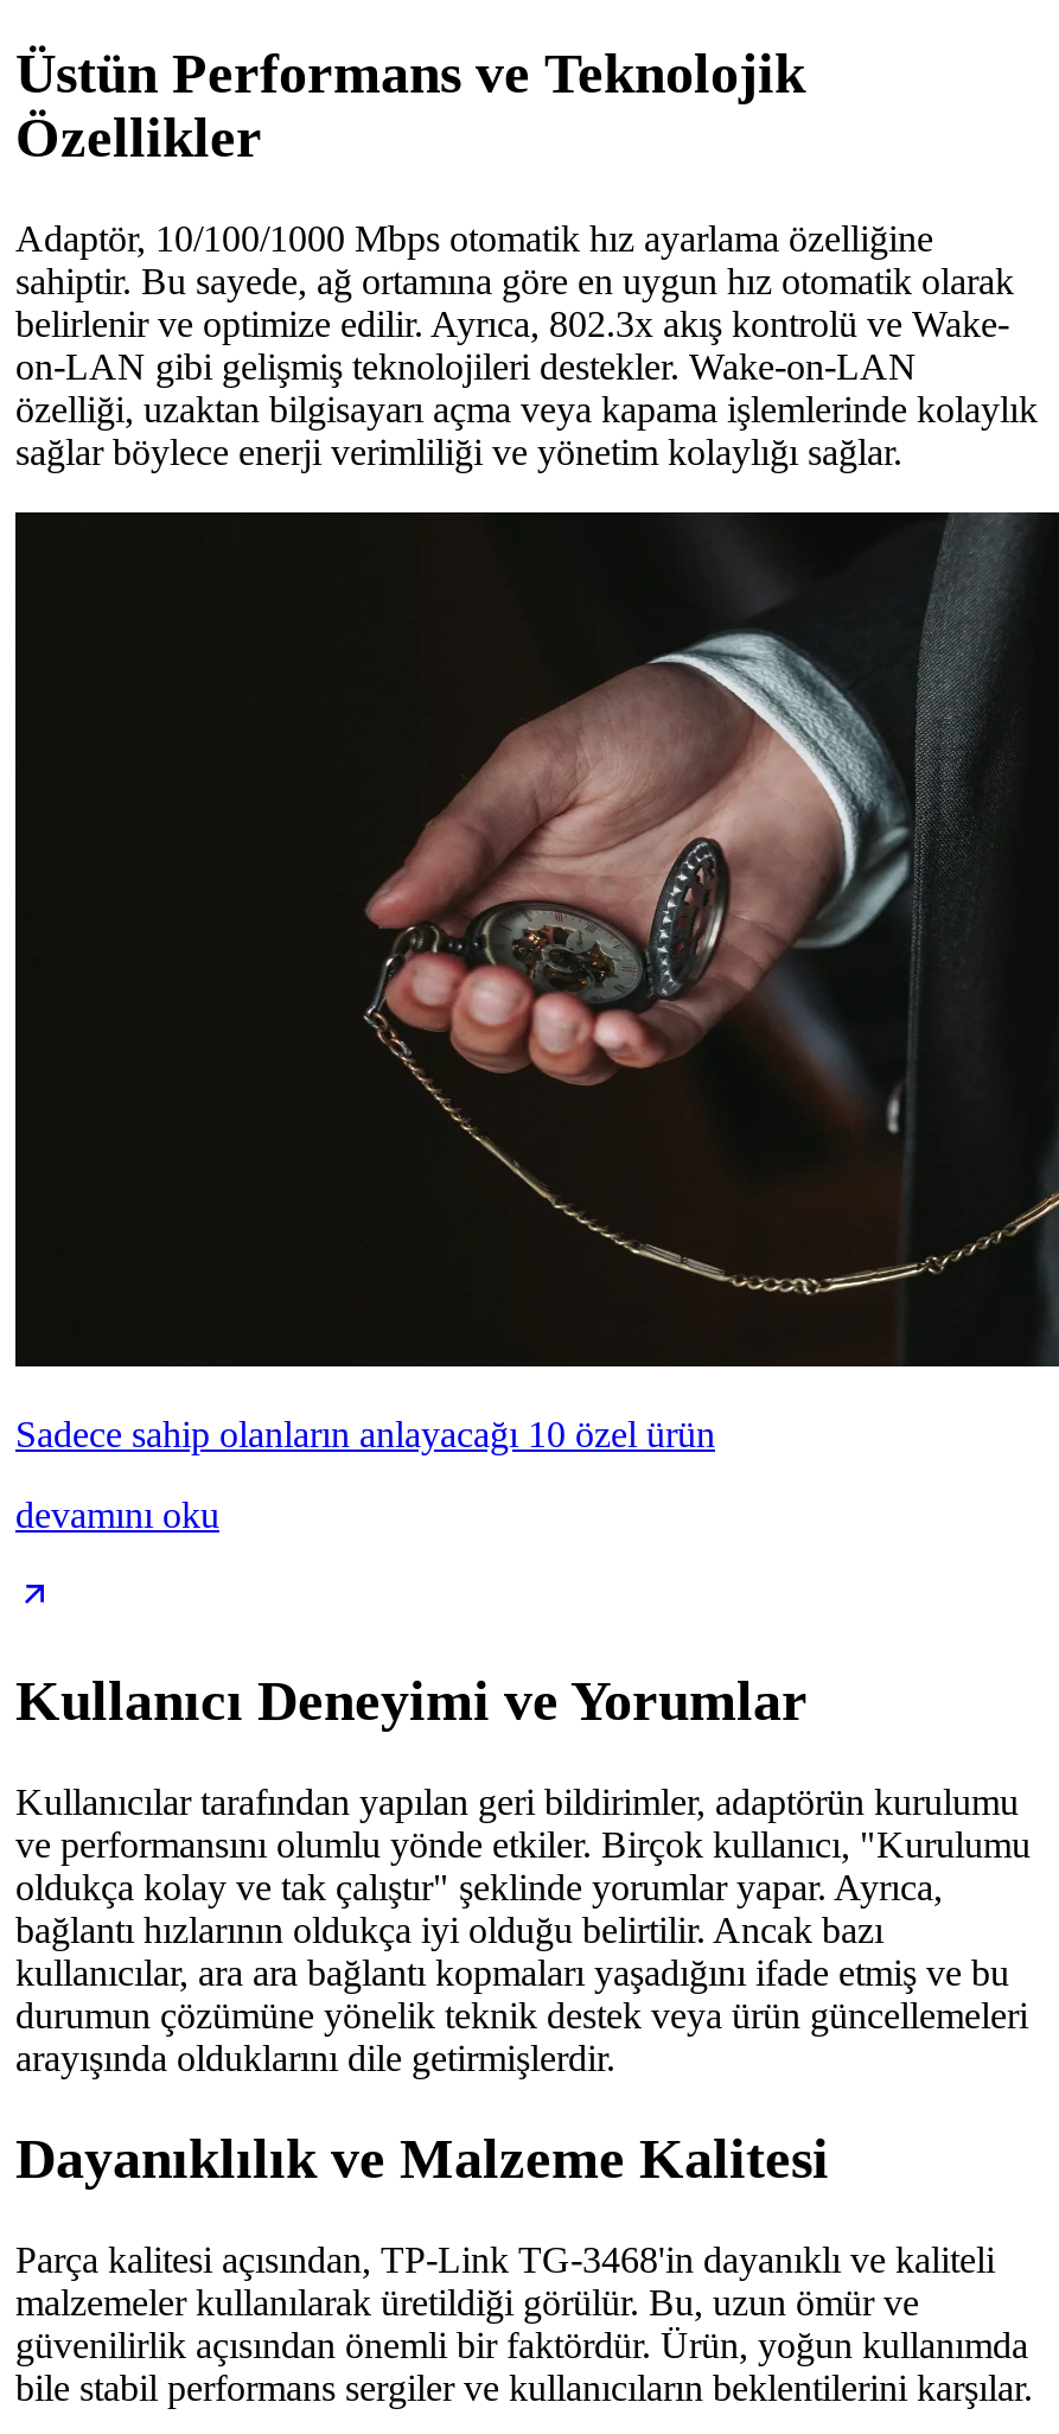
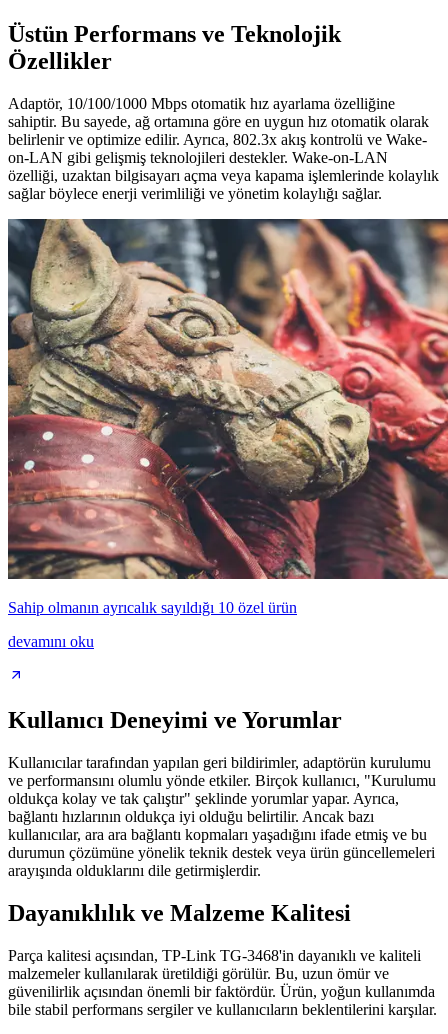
[13,510,1052,1455] [image] | Sadece sahip olanların anlayacağı 10 özel ürün -> [7,218,445,616] [image] | Sahip olmanın ayrıcalık sayıldığı 10 özel ürün

